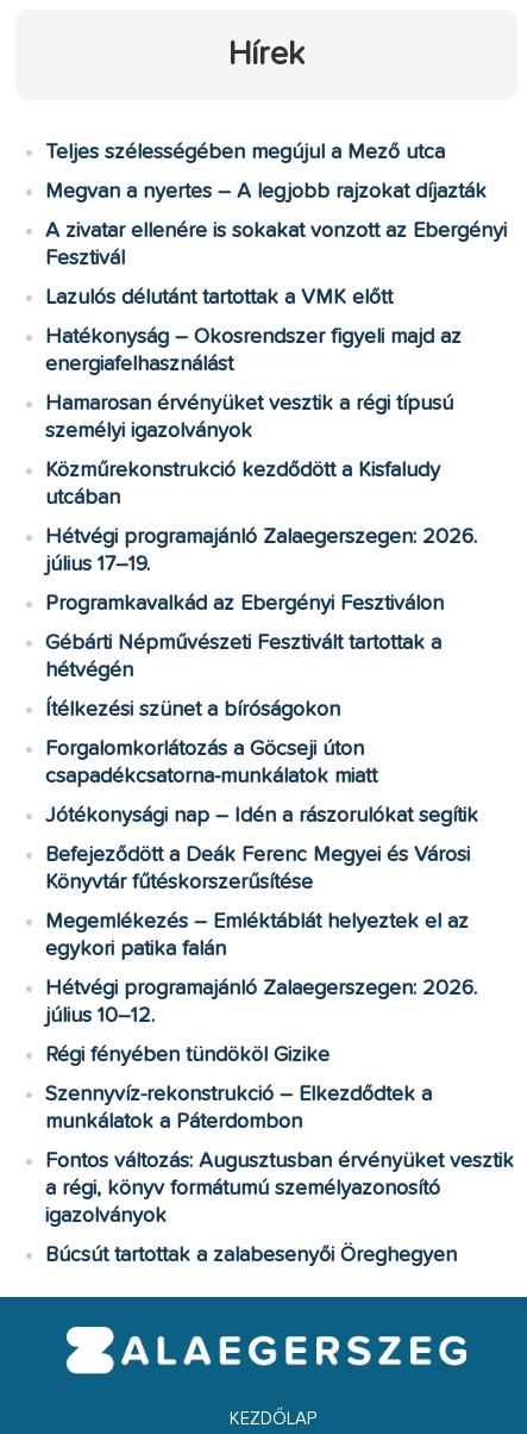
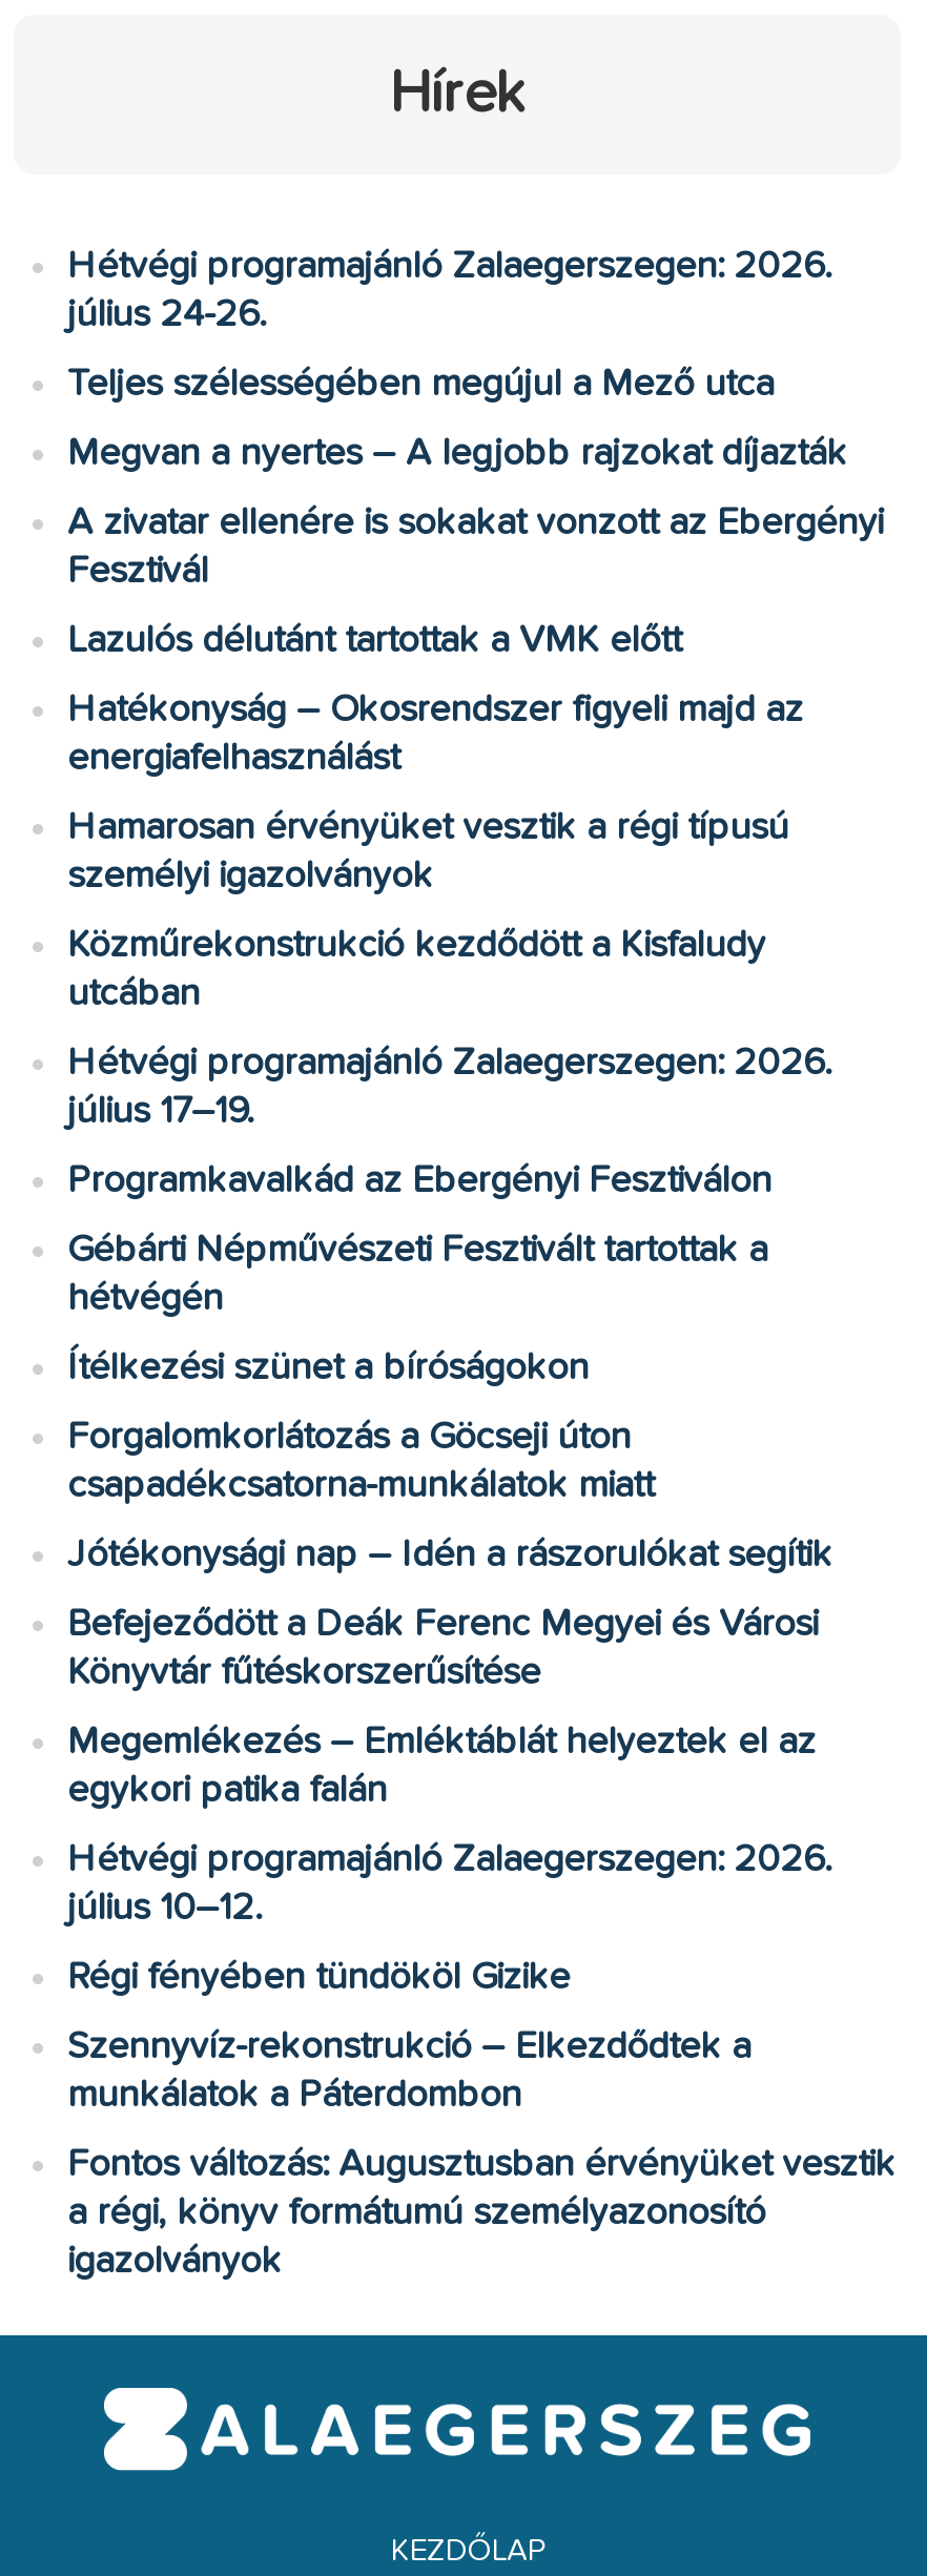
none -> [67,247,830,333] Hétvégi programajánló Zalaegerszegen: 2026. | július 24-26.
moved [46,141,514,1226] -> [67,365,895,2280]: Teljes szélességében megújul a Mező utca | Megvan a nyertes – A legjobb rajzokat díjazták | A zivatar ellenére is sokakat vonzott az Ebergényi | ... | a régi, könyv formátumú személyazonosító | igazolványok
[46,1244,457,1265] Búcsút tartottak a zalabesenyői Öreghegyen -> none

